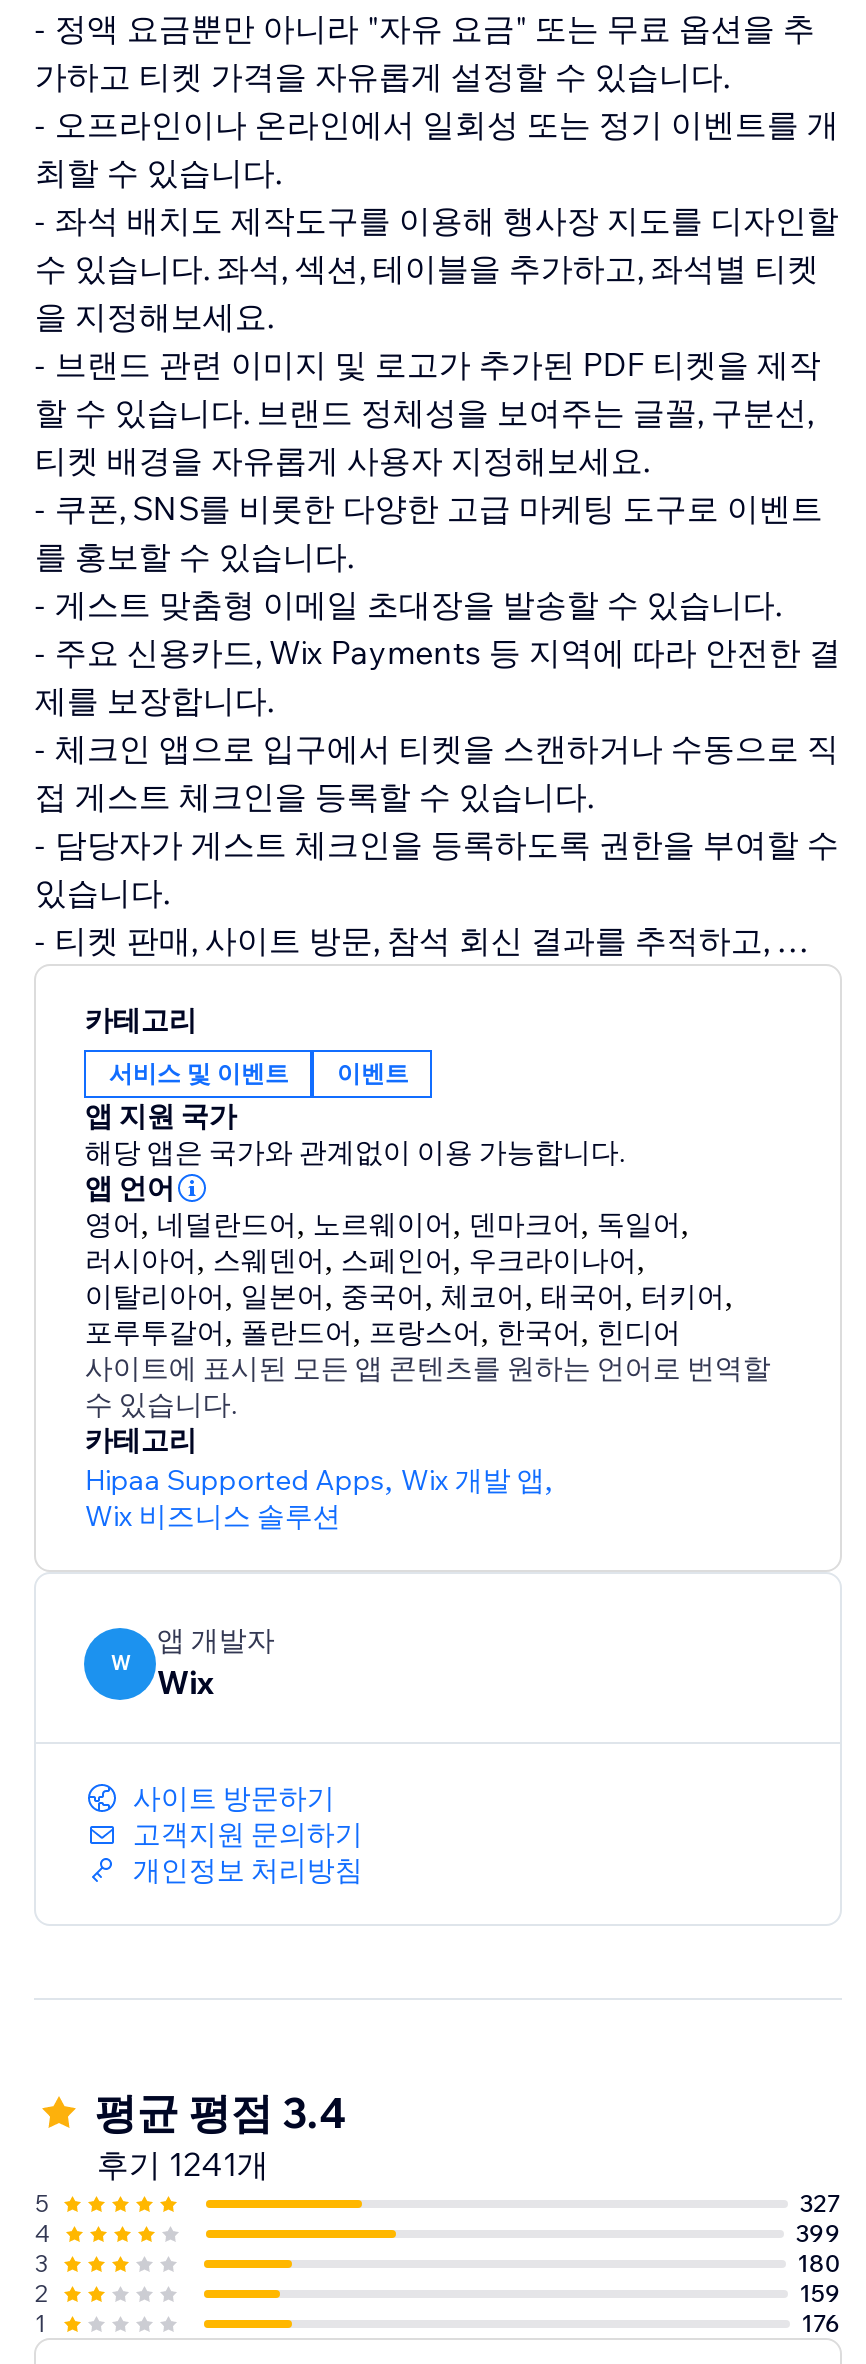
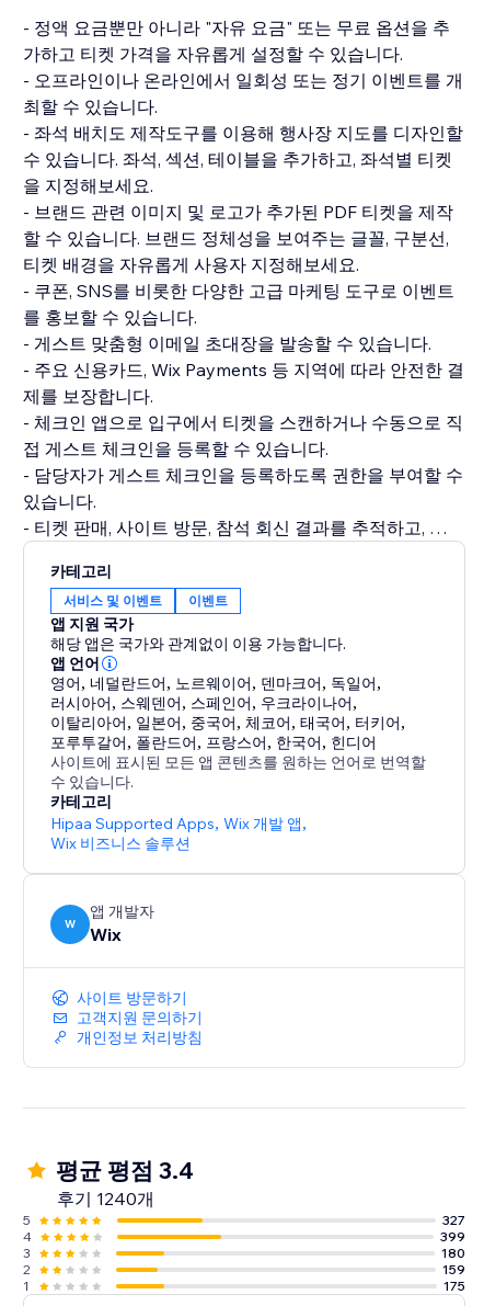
[97,2144,269,2184] 후기 1241 개 -> [57,1188,155,1210] 후기 1240 개
[801,2308,841,2338] 176 -> [443,1278,465,1294] 175

